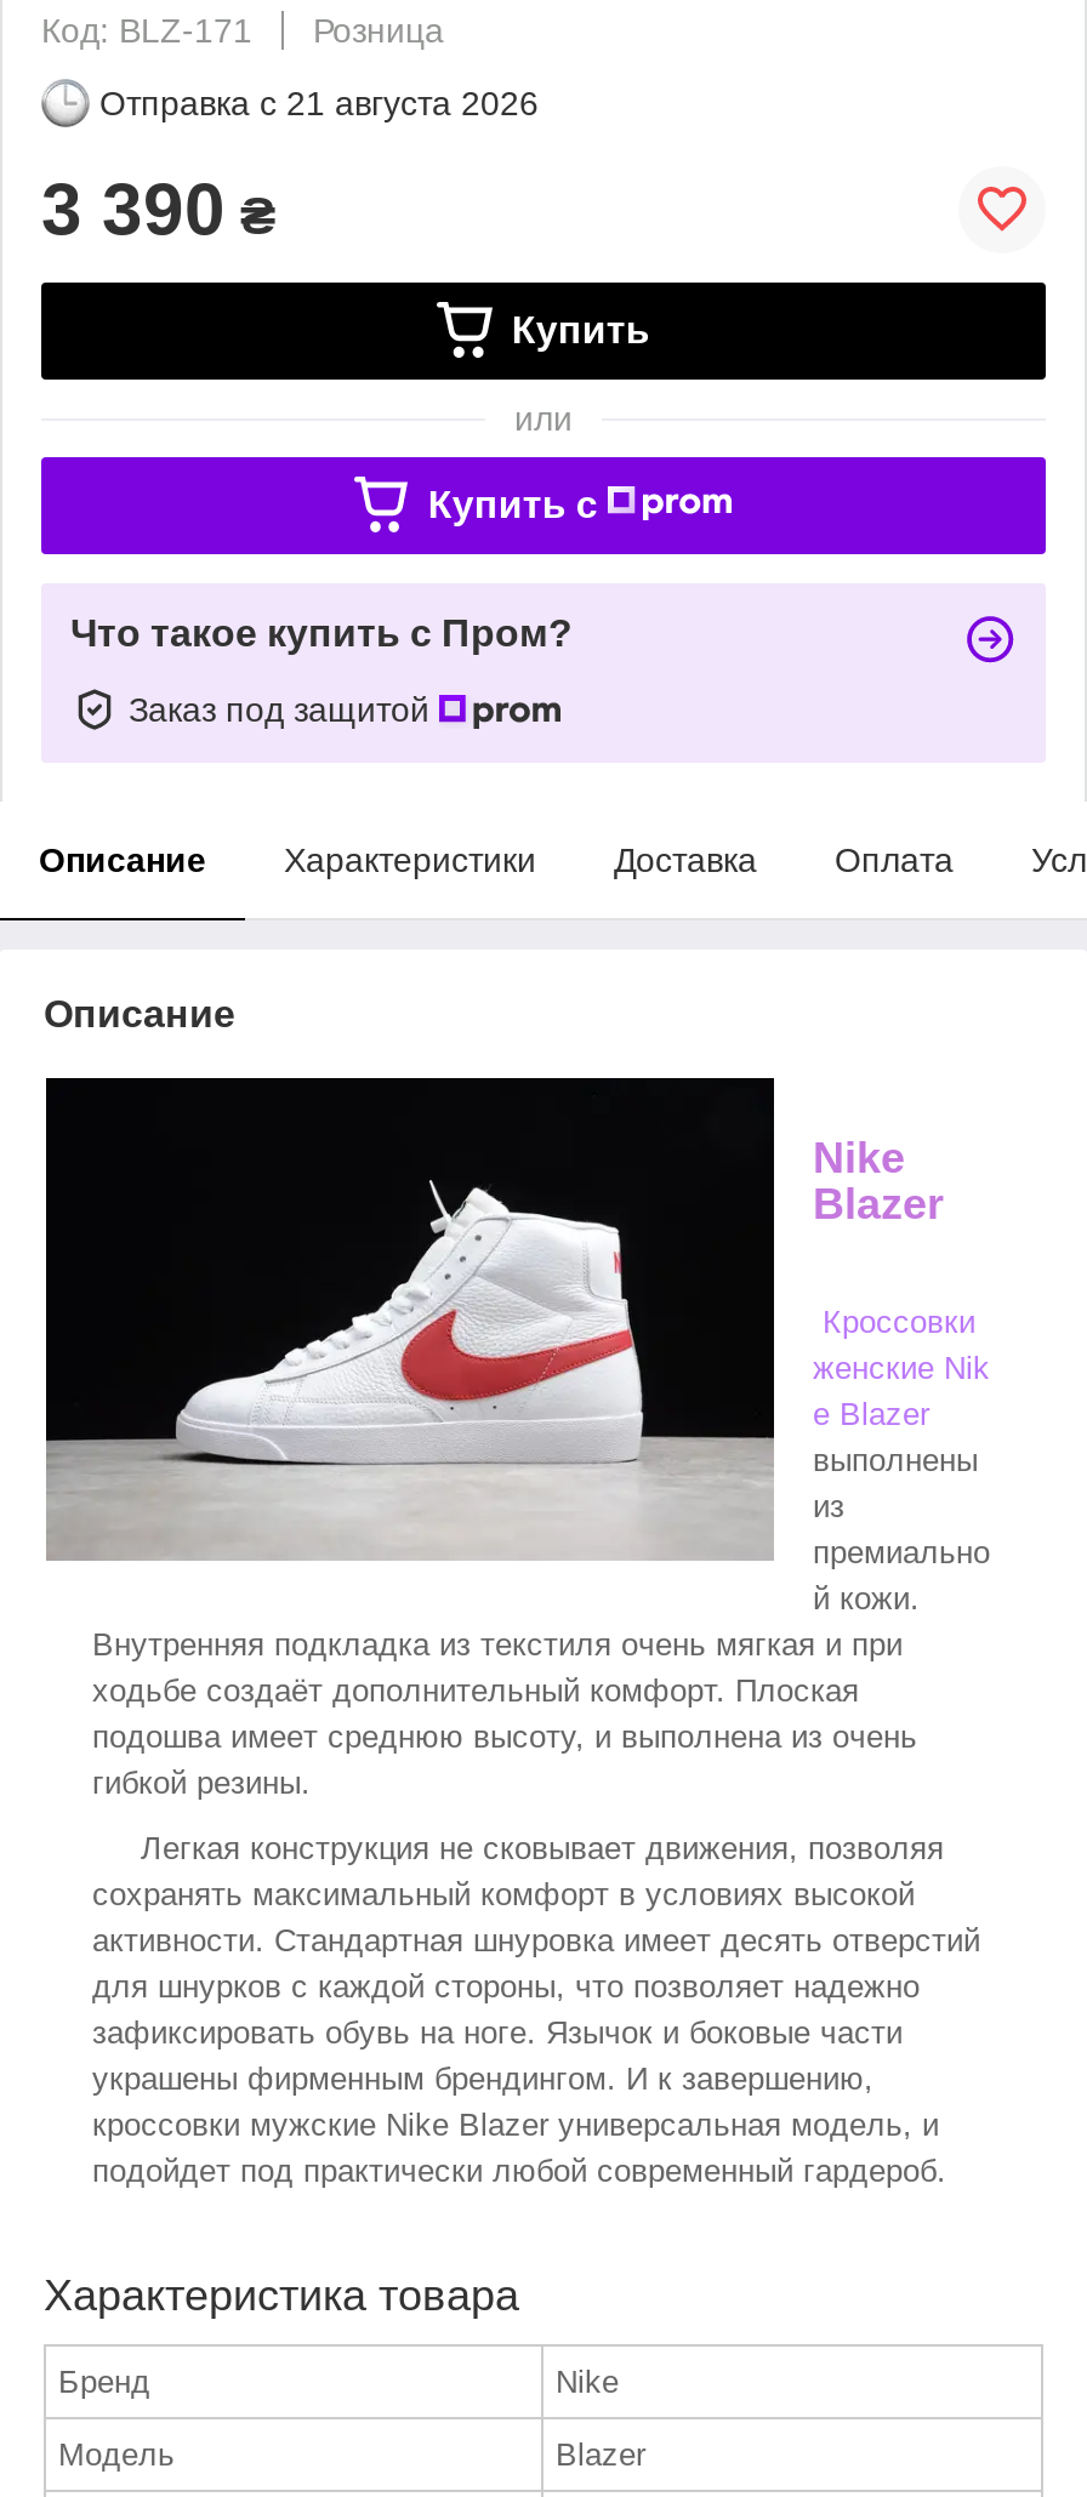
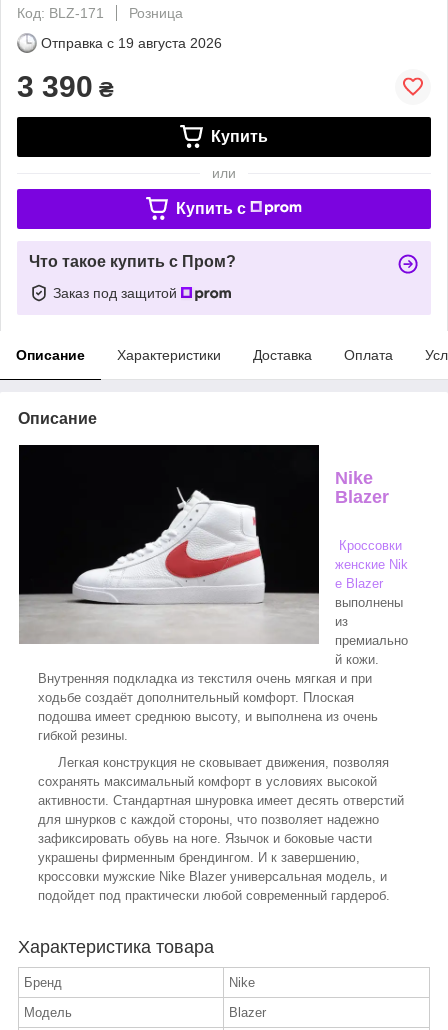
[99,83,539,122] Отправка с 21 августа 2026 -> [41,35,222,51] Отправка с 19 августа 2026

